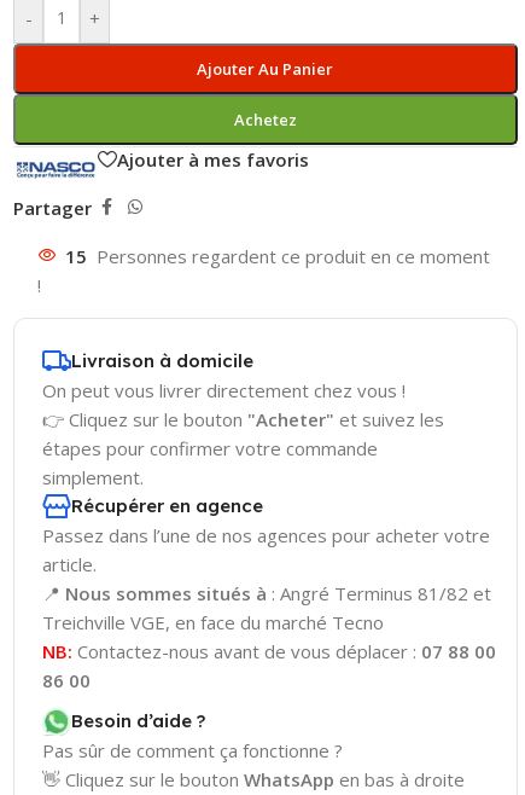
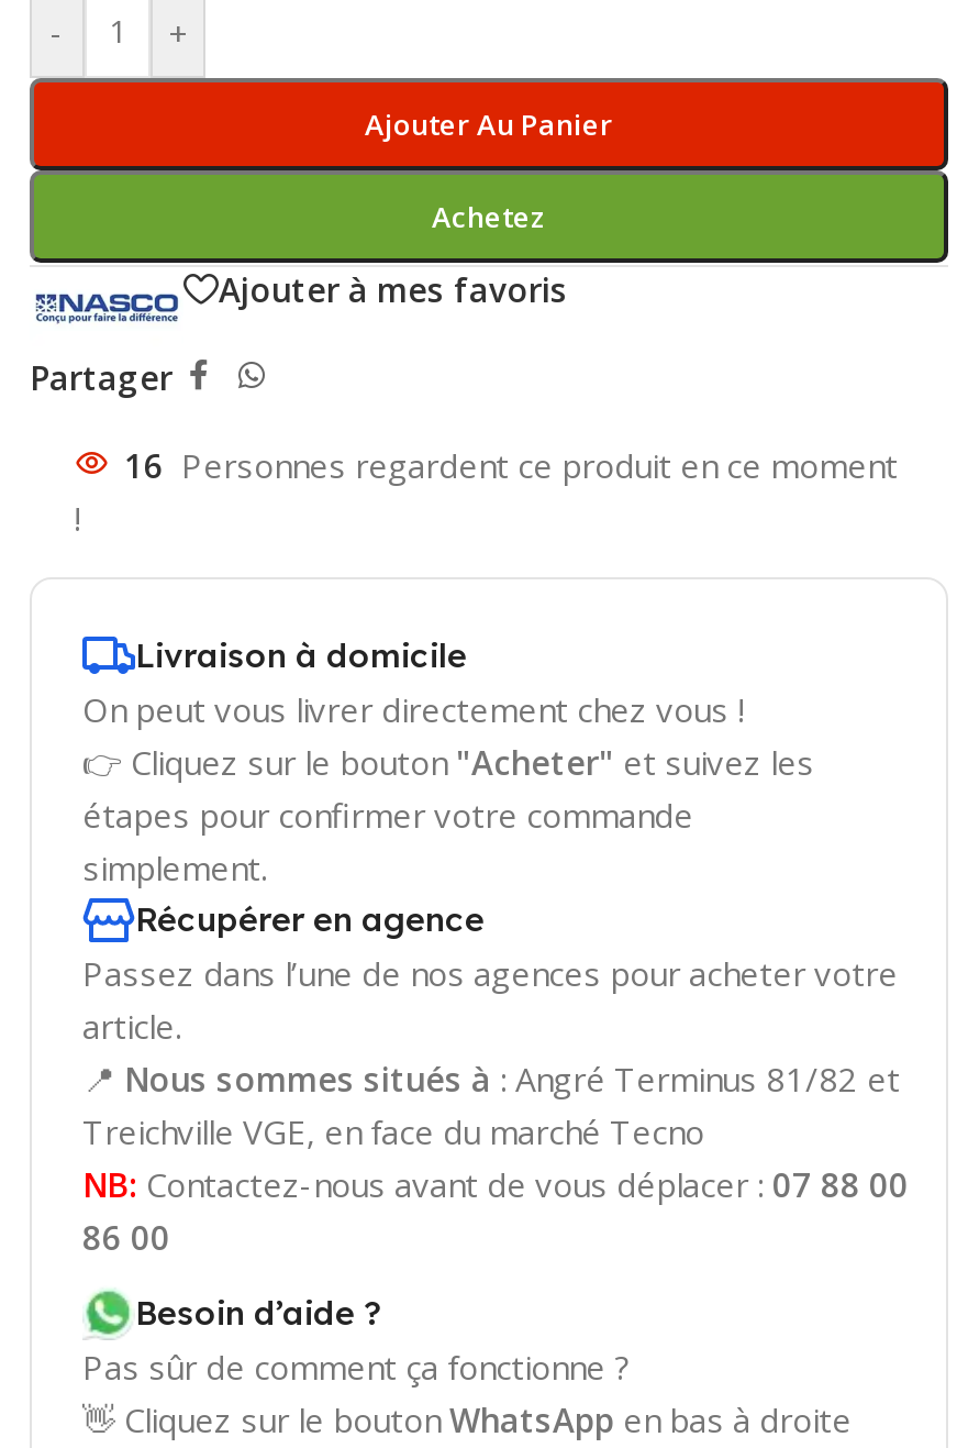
[65,244,490,269] 15 Personnes regardent ce produit en ce moment -> [124,444,898,488] 16 Personnes regardent ce produit en ce moment

